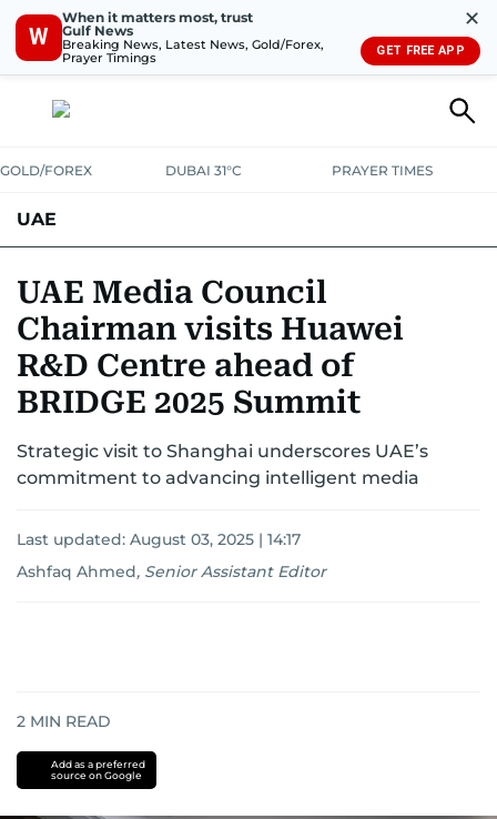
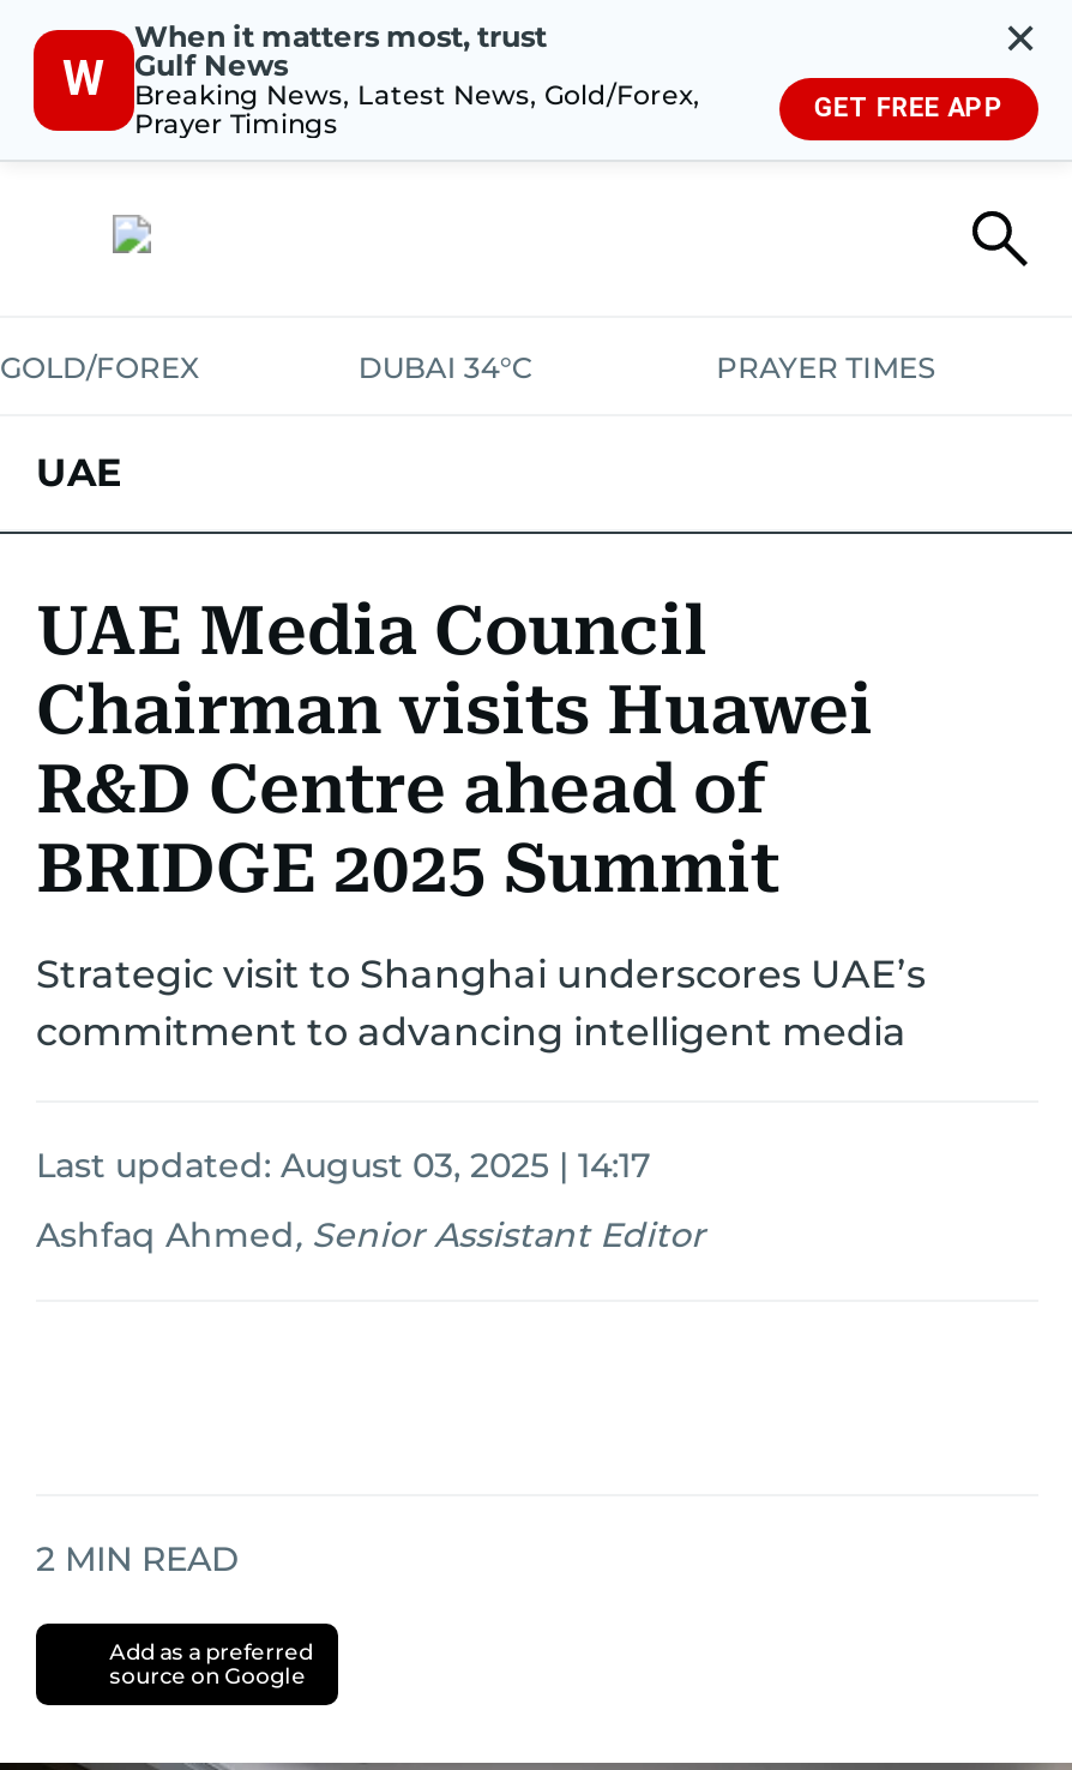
[166,162,242,179] DUBAI 31°C -> [358,349,533,385] DUBAI 34°C

